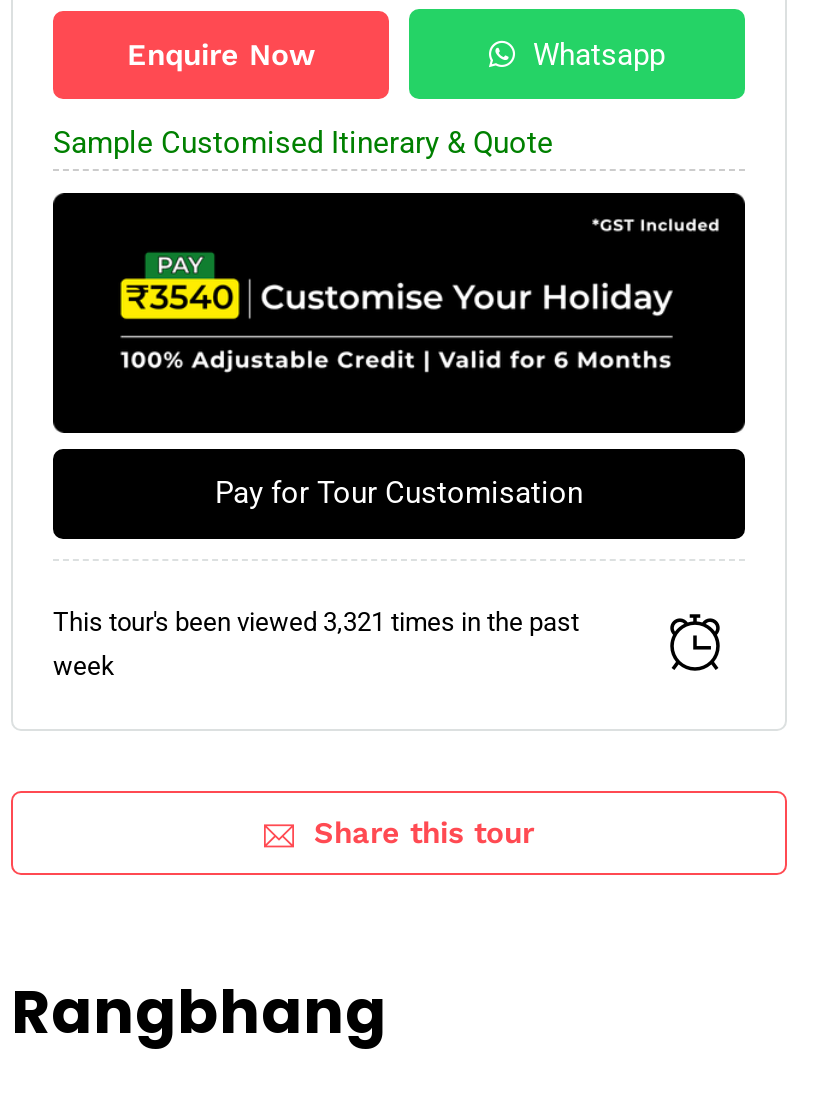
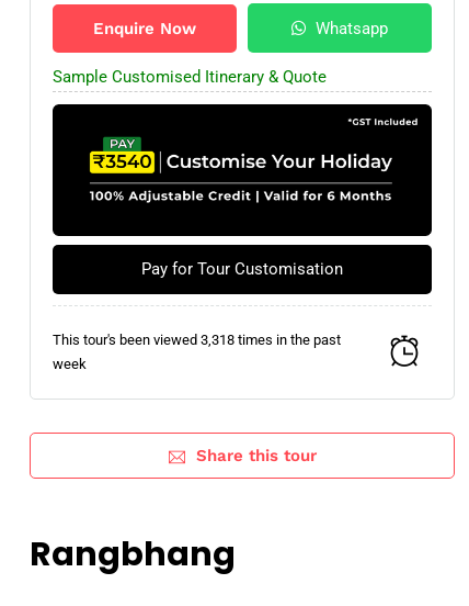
[53,608,579,638] This tour's been viewed 3,321 times in the past -> [53,332,341,348] This tour's been viewed 3,318 times in the past

